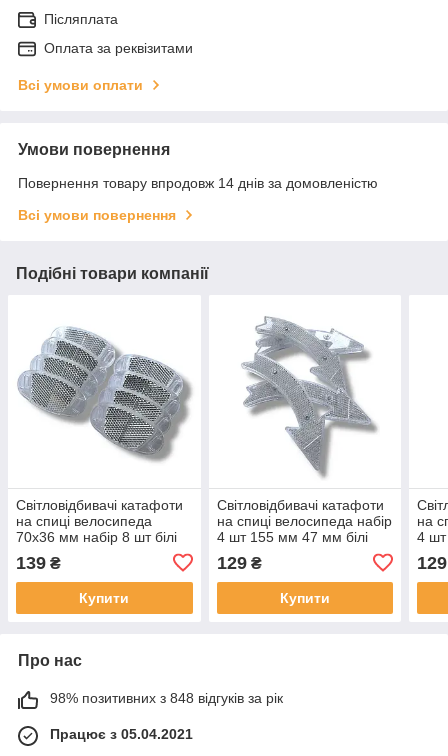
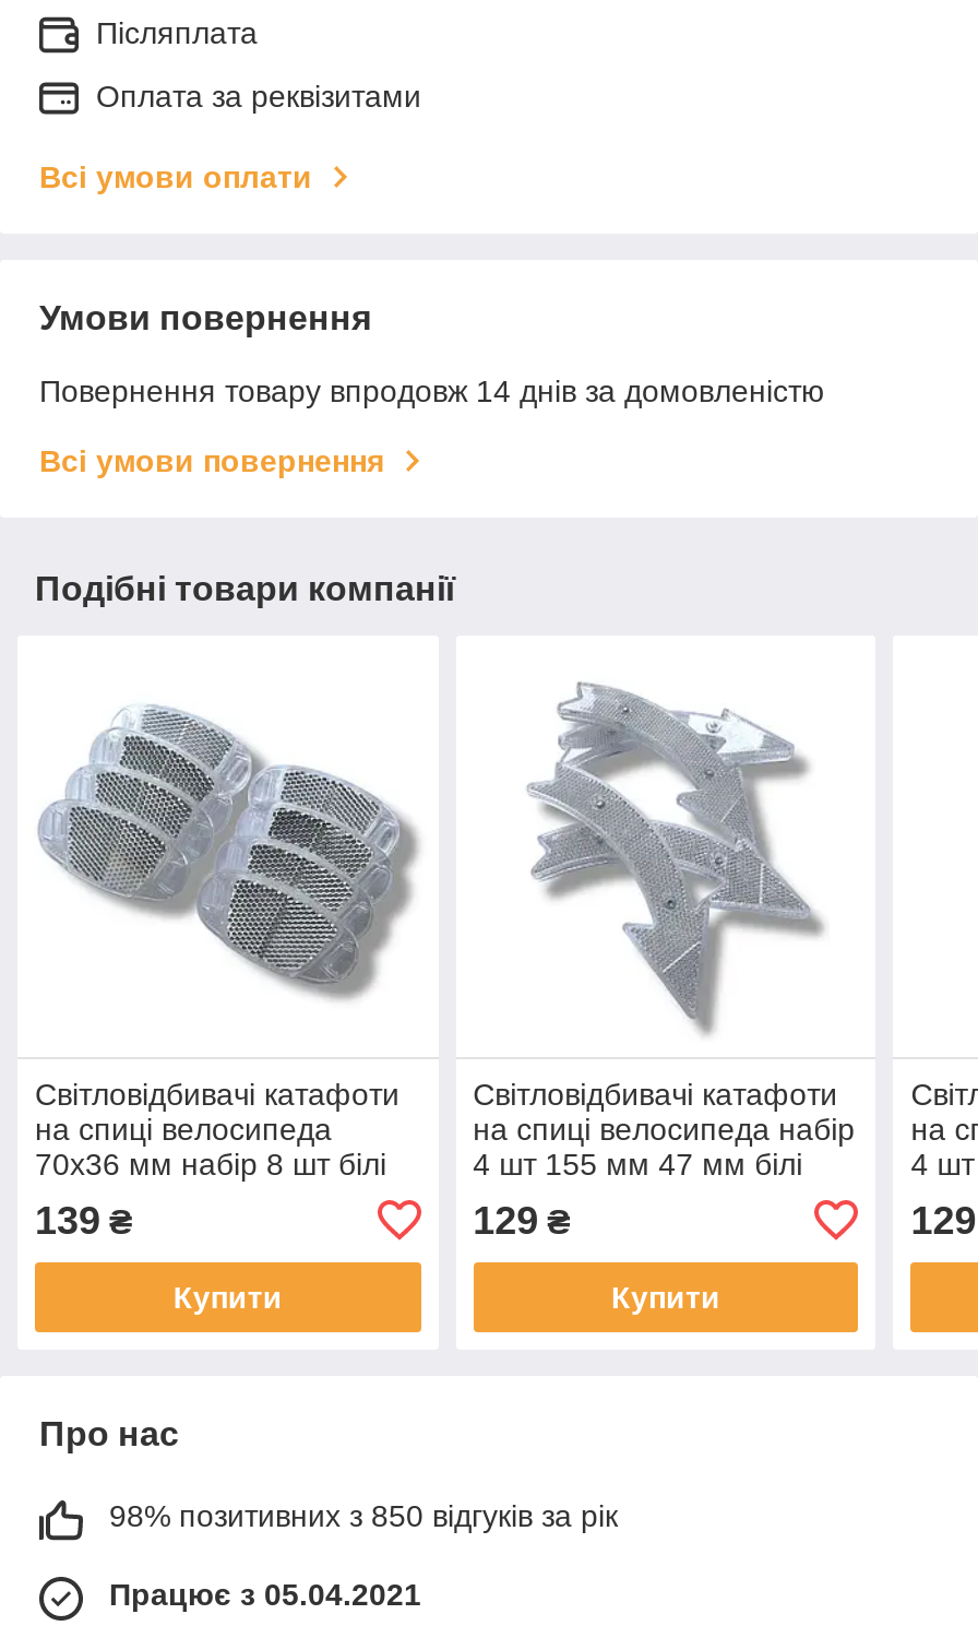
[50,690,283,706] 98% позитивних з 848 відгуків за рік -> [109,1498,618,1533] 98% позитивних з 850 відгуків за рік

